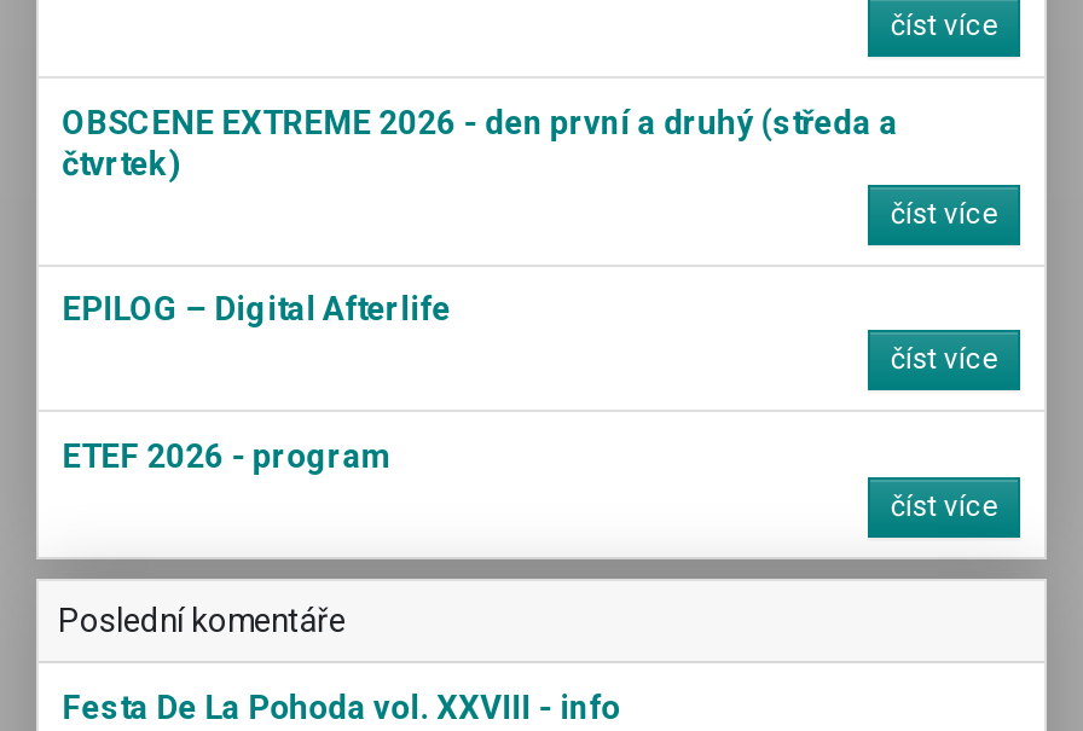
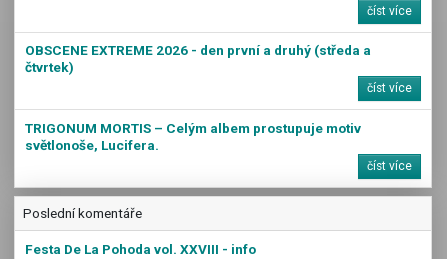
[62,290,999,475] EPILOG – Digital Afterlife | číst více | ETEF 2026 - program -> [25,120,361,153] TRIGONUM MORTIS – Celým albem prostupuje motiv | světlonoše, Lucifera.

